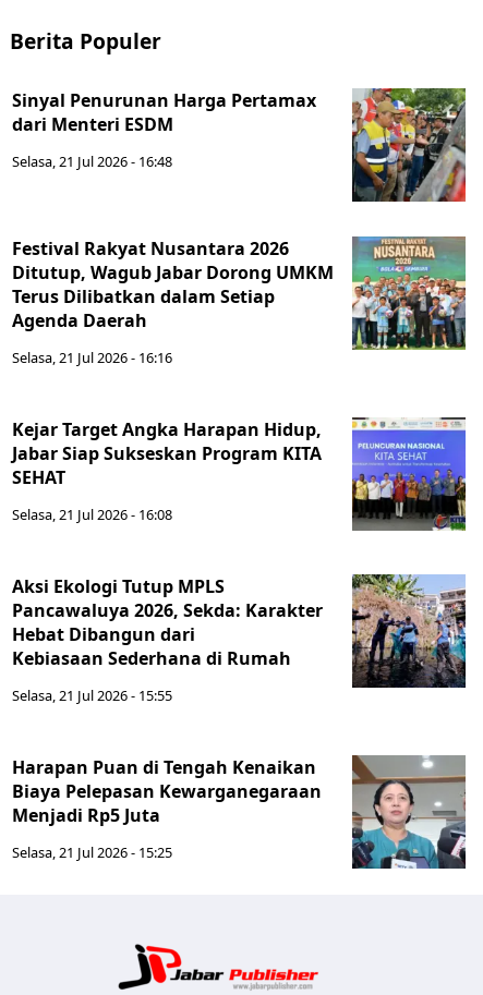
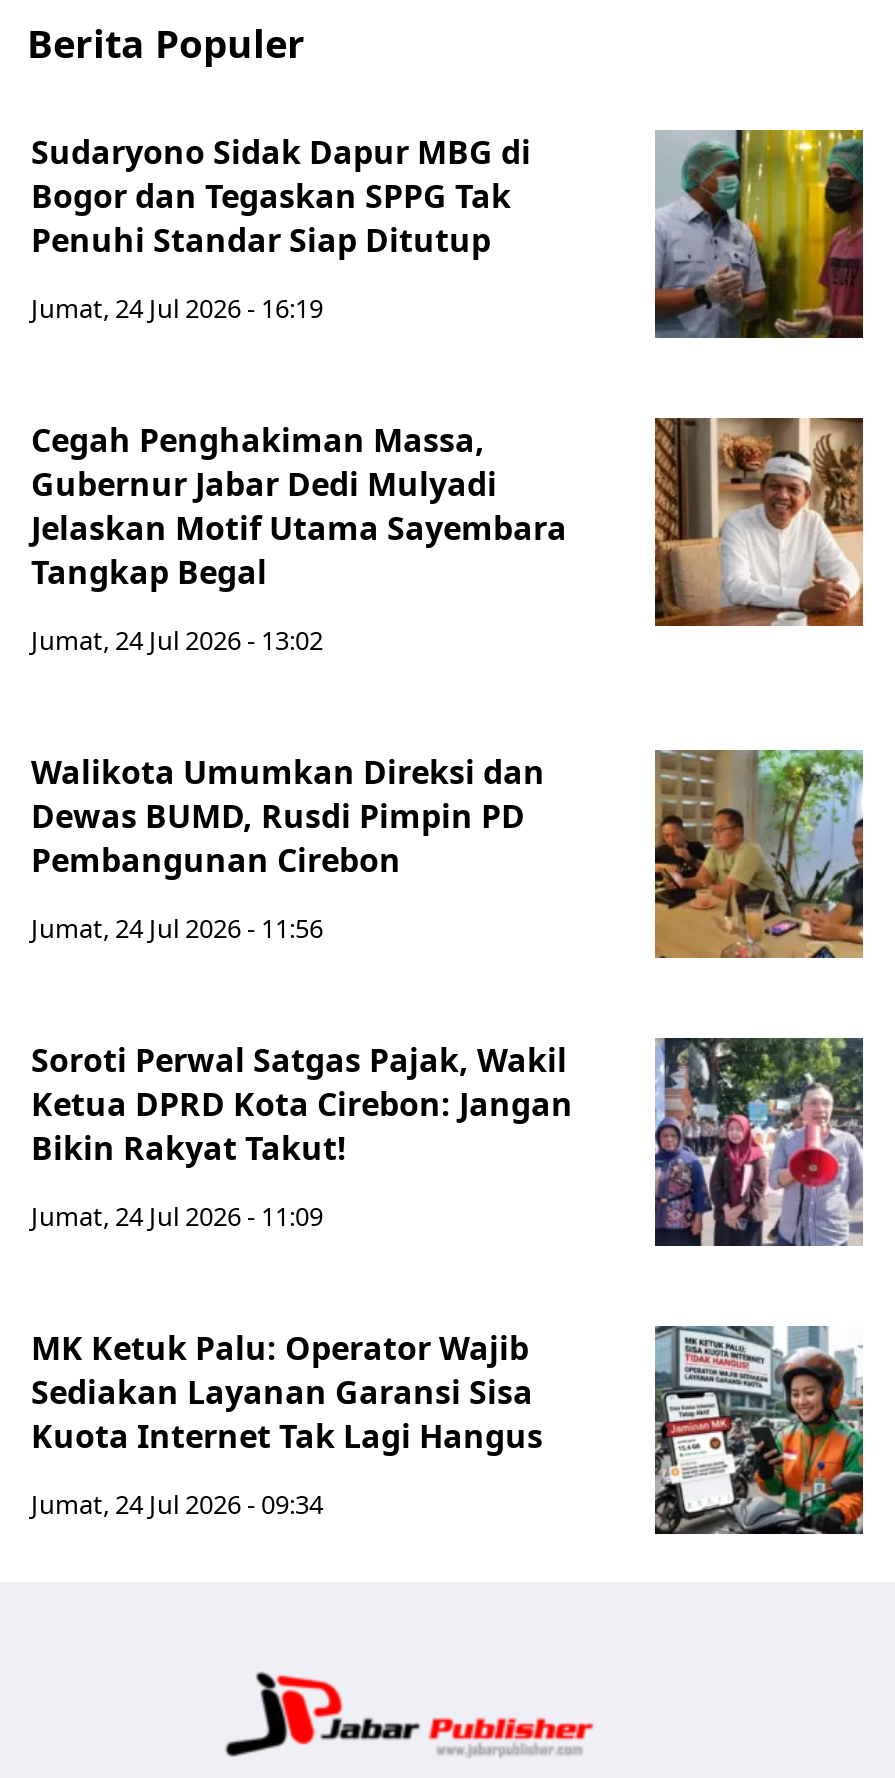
[12,88,316,136] Sinyal Penurunan Harga Pertamax | dari Menteri ESDM -> [31,130,531,262] Sudaryono Sidak Dapur MBG di | Bogor dan Tegaskan SPPG Tak | Penuhi Standar Siap Ditutup
[351,87,467,203] [image] -> [653,128,865,340] [image]
[12,151,172,171] Selasa, 21 Jul 2026 - 16:48 -> [31,290,323,326] Jumat, 24 Jul 2026 - 16:19
[12,236,334,332] Festival Rakyat Nusantara 2026 | Ditutup, Wagub Jabar Dorong UMKM | Terus Dilibatkan dalam Setiap | Agenda Daerah -> [31,418,567,594] Cegah Penghakiman Massa, | Gubernur Jabar Dedi Mulyadi | Jelaskan Motif Utama Sayembara | Tangkap Begal
[351,235,467,359] [image] -> [653,402,865,628] [image]
[12,348,172,367] Selasa, 21 Jul 2026 - 16:16 -> [31,622,323,658] Jumat, 24 Jul 2026 - 13:02
[12,417,322,489] Kejar Target Angka Harapan Hidup, | Jabar Siap Sukseskan Program KITA | SEHAT -> [31,750,545,882] Walikota Umumkan Direksi dan | Dewas BUMD, Rusdi Pimpin PD | Pembangunan Cirebon
[351,416,467,539] [image] -> [653,734,865,960] [image]
[12,505,172,524] Selasa, 21 Jul 2026 - 16:08 -> [31,910,323,946] Jumat, 24 Jul 2026 - 11:56
[12,573,467,696] [image] | Aksi Ekologi Tutup MPLS | Pancawaluya 2026, Sekda: Karakter | Hebat Dibangun dari | Kebiasaan Sederhana di Rumah -> [31,1022,863,1248] [image] | Soroti Perwal Satgas Pajak, Wakil | Ketua DPRD Kota Cirebon: Jangan | Bikin Rakyat Takut!
[12,685,172,705] Selasa, 21 Jul 2026 - 15:55 -> [31,1198,323,1234] Jumat, 24 Jul 2026 - 11:09
[12,755,322,827] Harapan Puan di Tengah Kenaikan | Biaya Pelepasan Kewarganegaraan | Menjadi Rp5 Juta -> [31,1326,543,1458] MK Ketuk Palu: Operator Wajib | Sediakan Layanan Garansi Sisa | Kuota Internet Tak Lagi Hangus
[351,755,467,870] [image] -> [653,1326,865,1536] [image]
[12,842,172,862] Selasa, 21 Jul 2026 - 15:25 -> [31,1486,323,1522] Jumat, 24 Jul 2026 - 09:34

